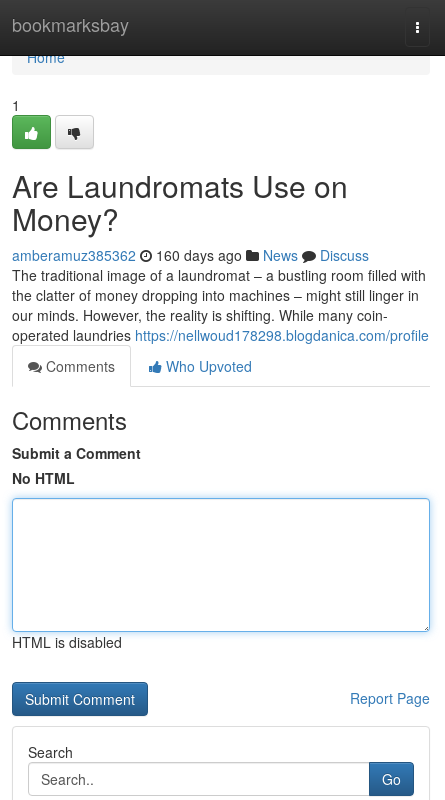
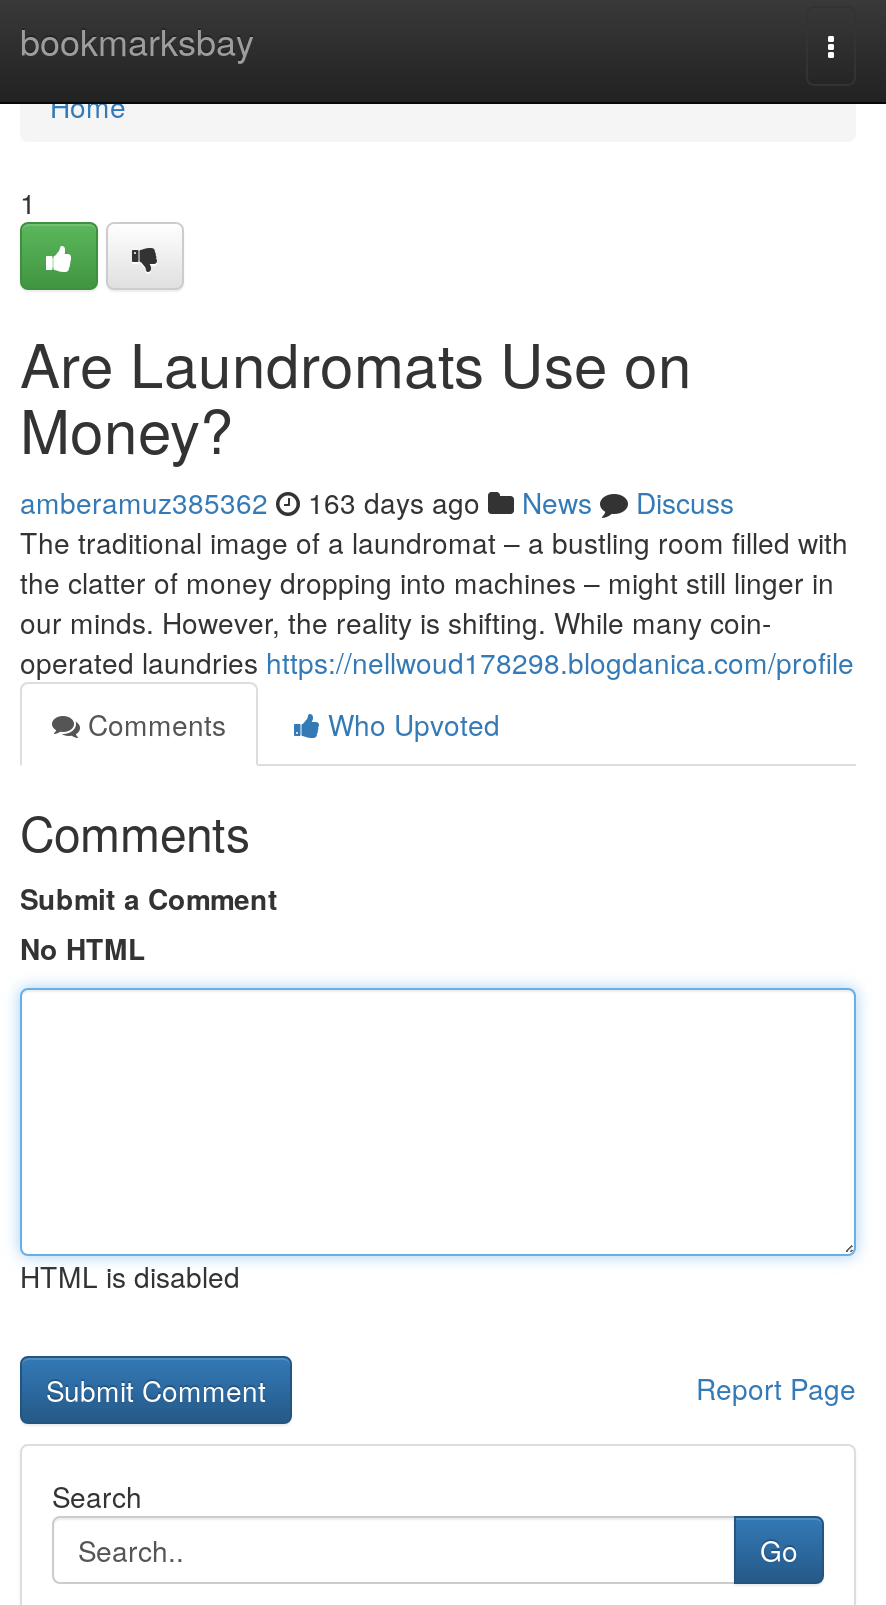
[12,245,369,265] amberamuz385362 160 days ago News Discuss -> [20,482,734,522] amberamuz385362 163 days ago News Discuss

